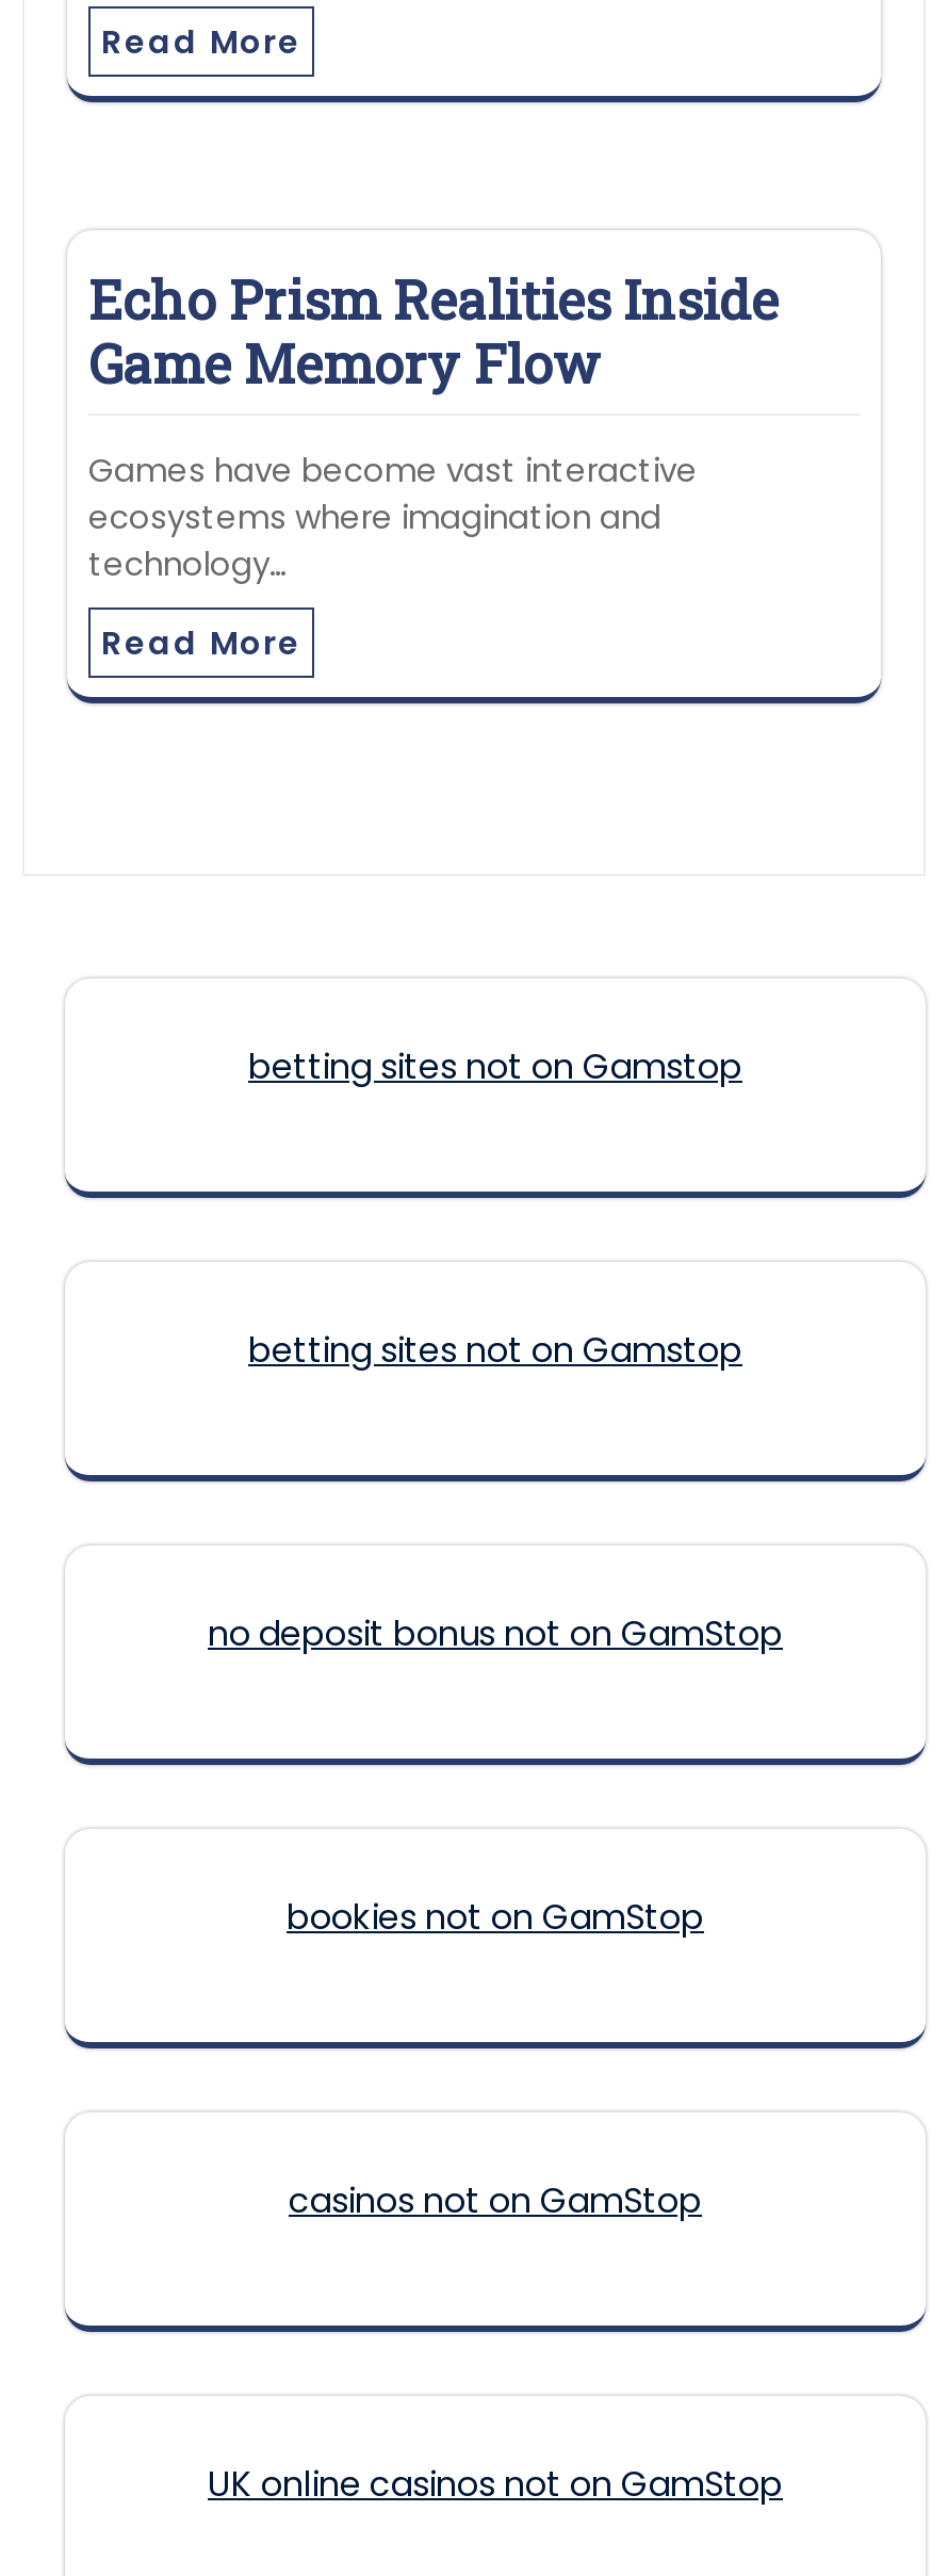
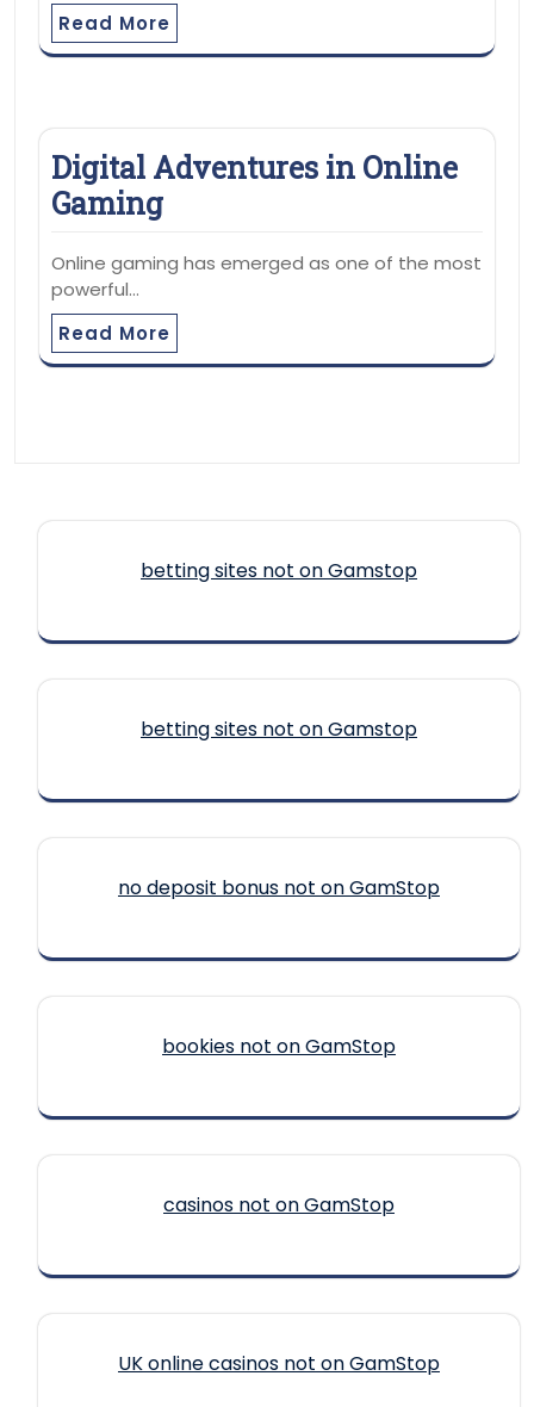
[88,264,779,398] Echo Prism Realities Inside | Game Memory Flow -> [51,147,458,223] Digital Adventures in Online | Gaming
[88,447,698,586] Games have become vast interactive | ecosystems where imagination and | technology… -> [51,250,482,301] Online gaming has emerged as one of the most | powerful…

